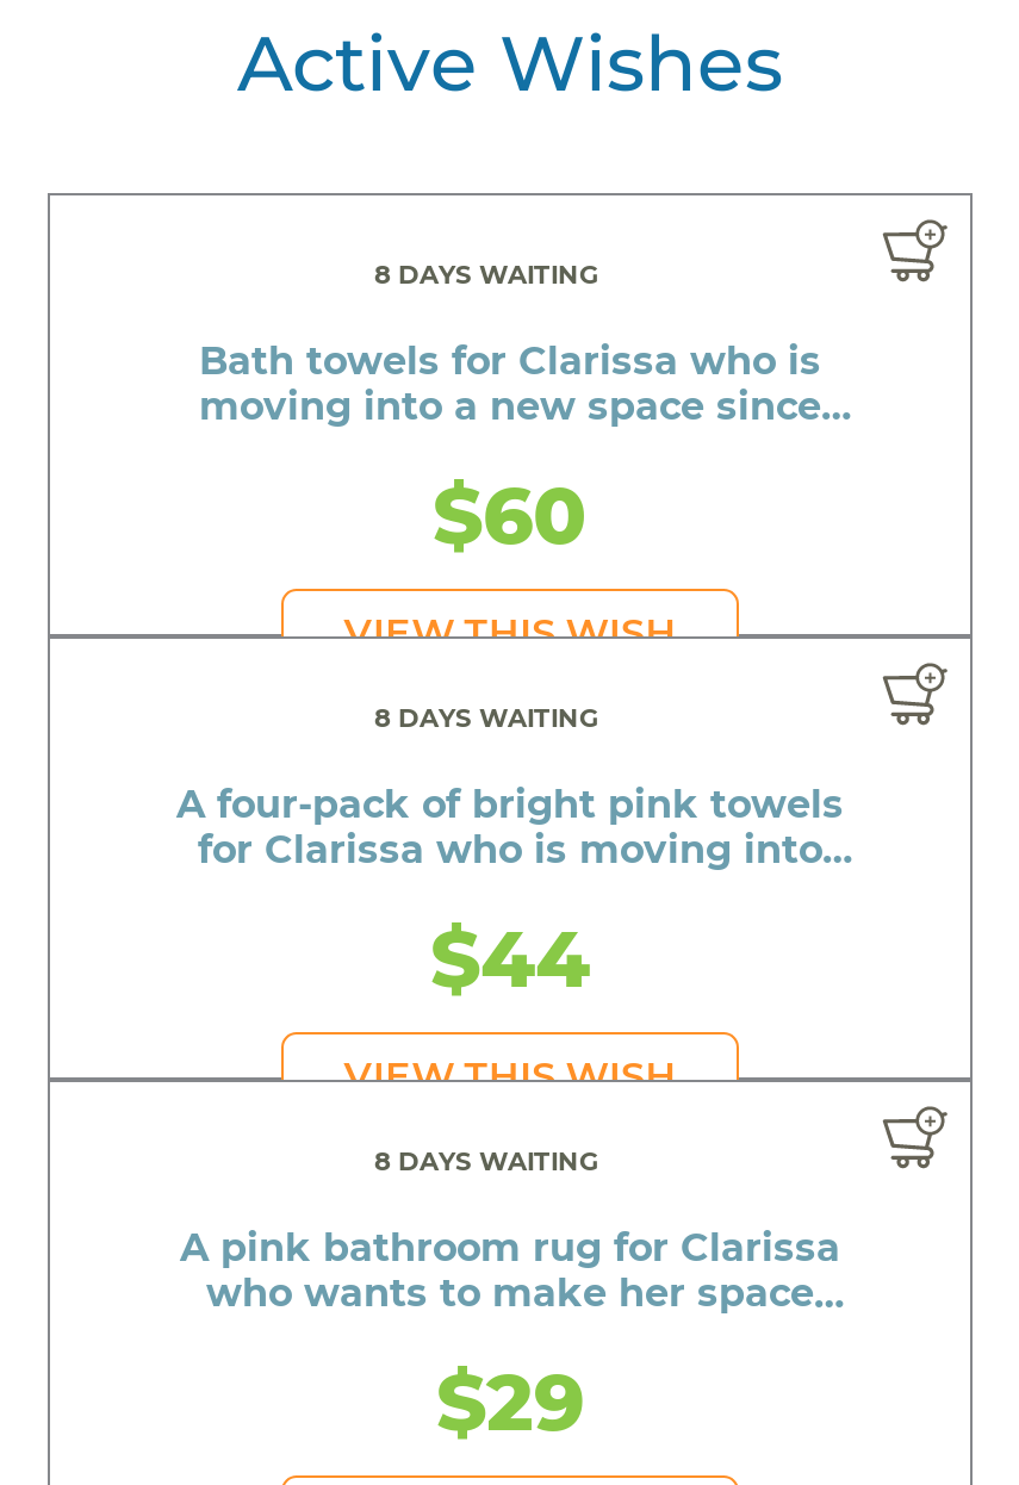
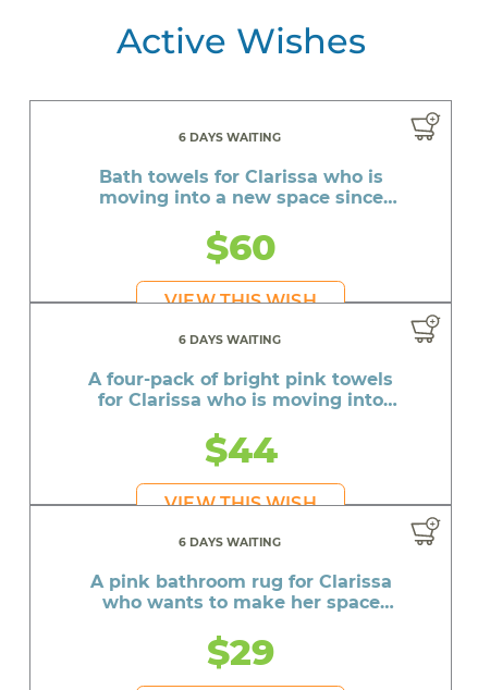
[374,260,598,291] 8 DAYS WAITING -> [179,130,281,145] 6 DAYS WAITING
[374,704,598,735] 8 DAYS WAITING -> [179,333,281,347] 6 DAYS WAITING
[374,1148,598,1179] 8 DAYS WAITING -> [179,536,281,550] 6 DAYS WAITING

